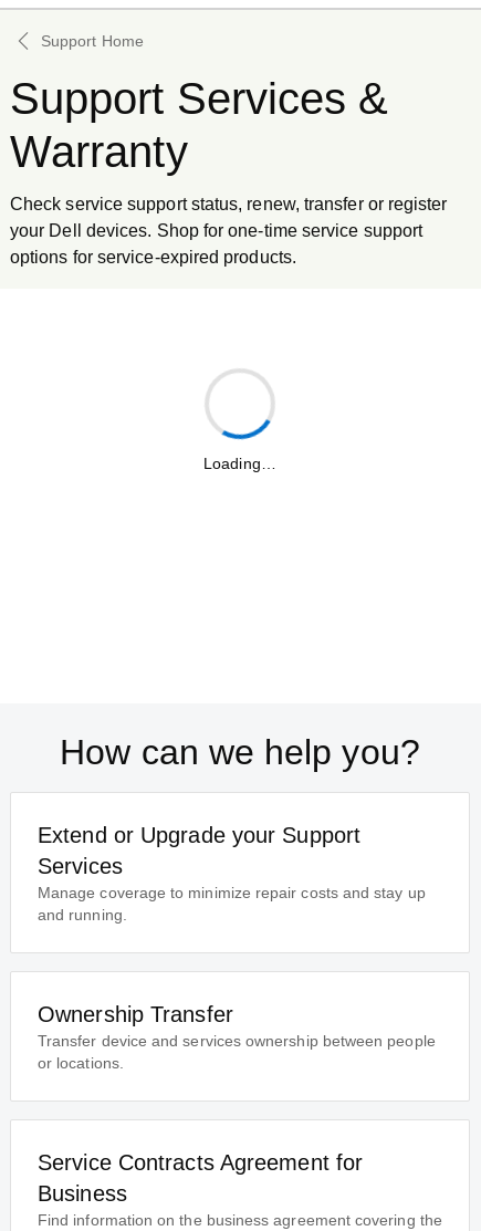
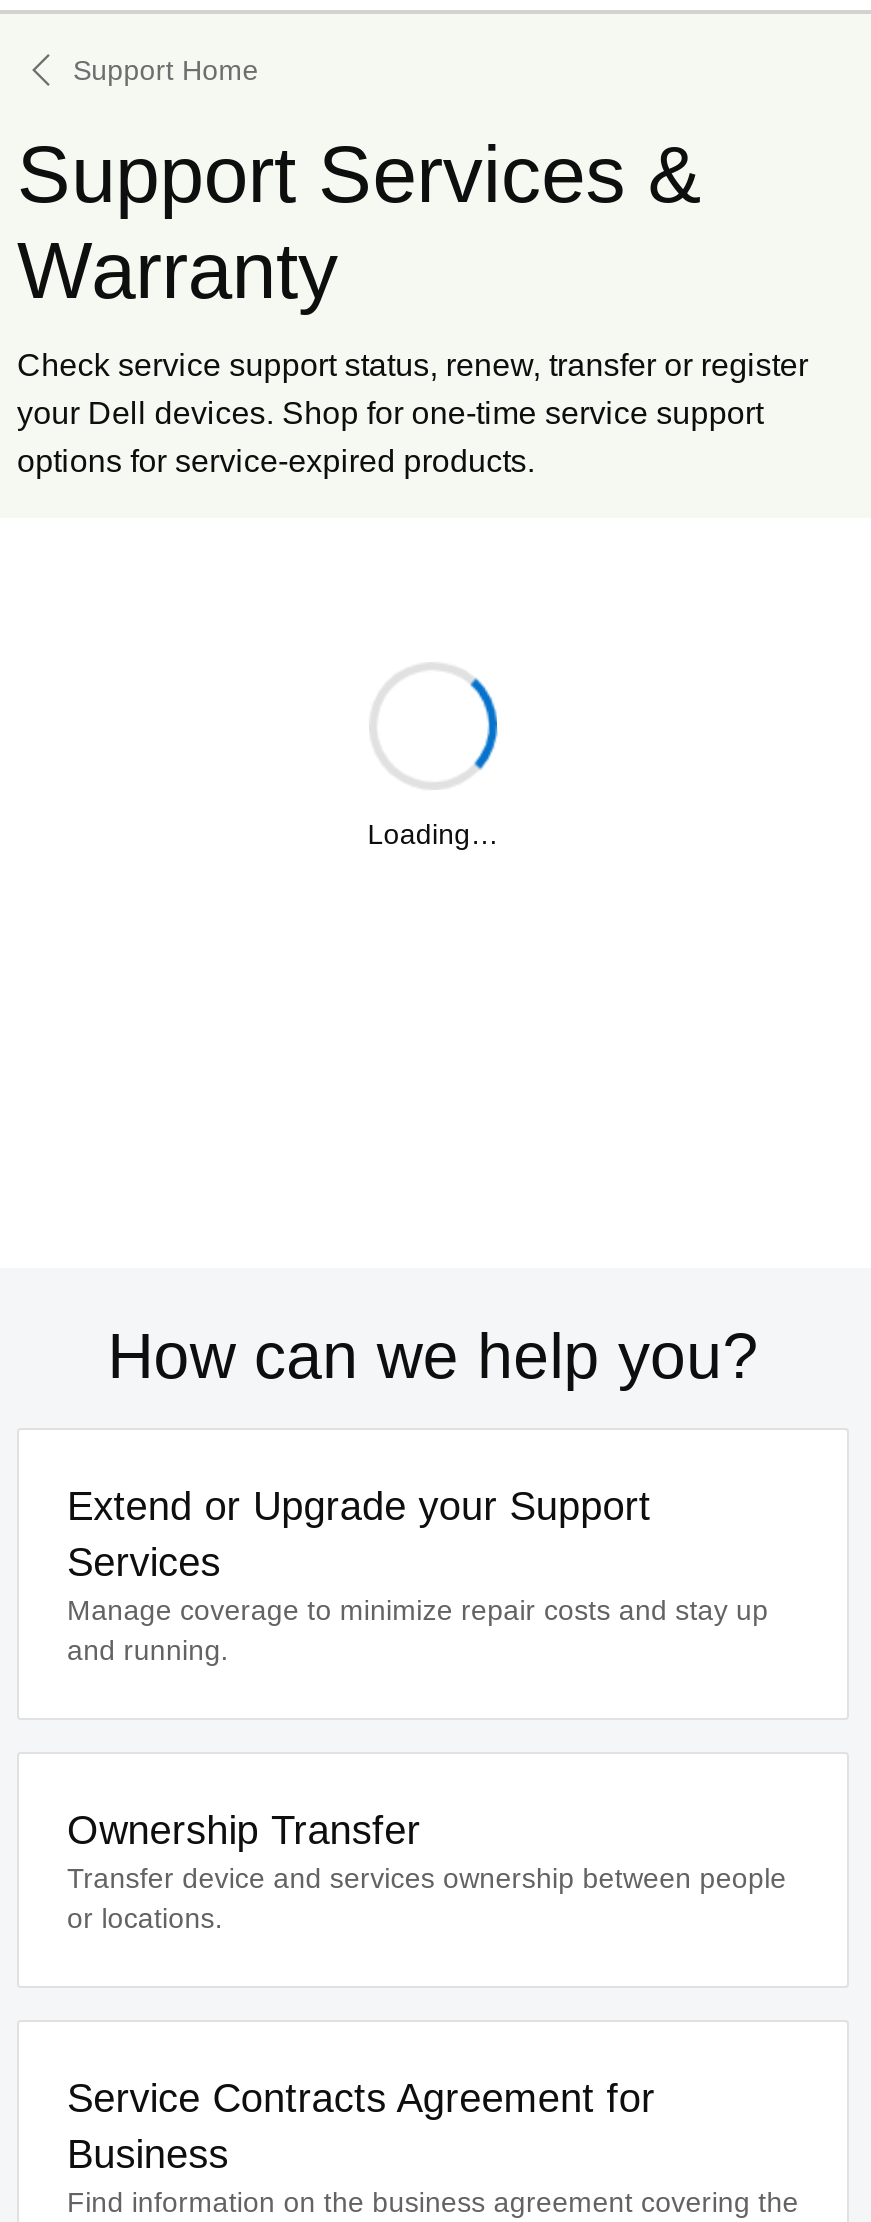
[221,378,275,440] [image] -> [401,678,499,790] [image]

